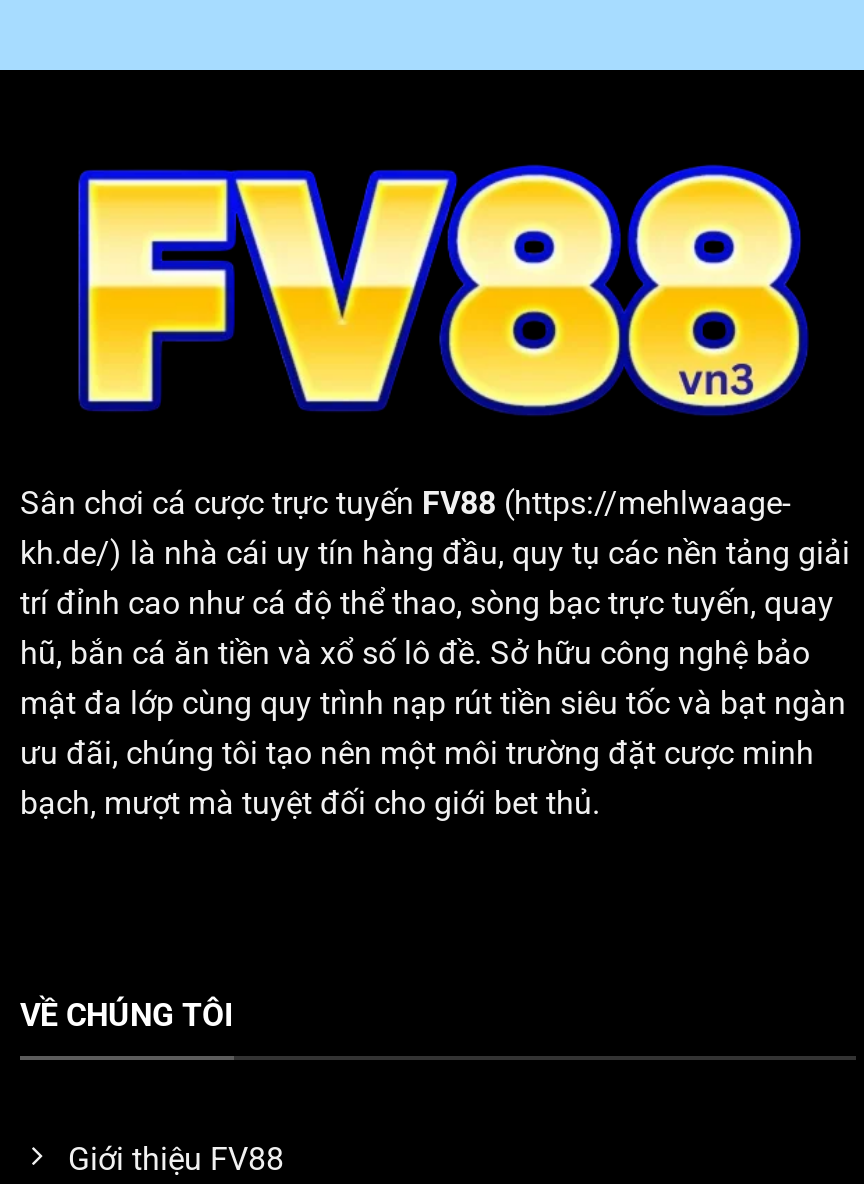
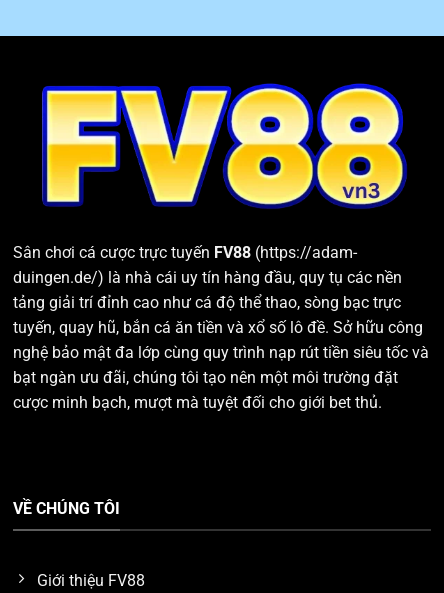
[20,485,850,823] Sân chơi cá cược trực tuyến FV88 (https://mehlwaage- | kh.de/) là nhà cái uy tín hàng đầu, quy tụ các nền tảng giải | trí đỉnh cao như cá độ thể thao, sòng bạc trực tuyến, quay | hũ, bắn cá ăn tiền và xổ số lô đề. Sở hữu công nghệ bảo | mật đa lớp cùng quy trình nạp rút tiền siêu tốc và bạt ngàn | ưu đãi, chúng tôi tạo nên một môi trường đặt cược minh | bạch, mượt mà tuyệt đối cho giới bet thủ. -> [13,243,429,412] Sân chơi cá cược trực tuyến FV88 (https://adam- | duingen.de/) là nhà cái uy tín hàng đầu, quy tụ các nền | tảng giải trí đỉnh cao như cá độ thể thao, sòng bạc trực | tuyến, quay hũ, bắn cá ăn tiền và xổ số lô đề. Sở hữu công | nghệ bảo mật đa lớp cùng quy trình nạp rút tiền siêu tốc và | bạt ngàn ưu đãi, chúng tôi tạo nên một môi trường đặt | cược minh bạch, mượt mà tuyệt đối cho giới bet thủ.

